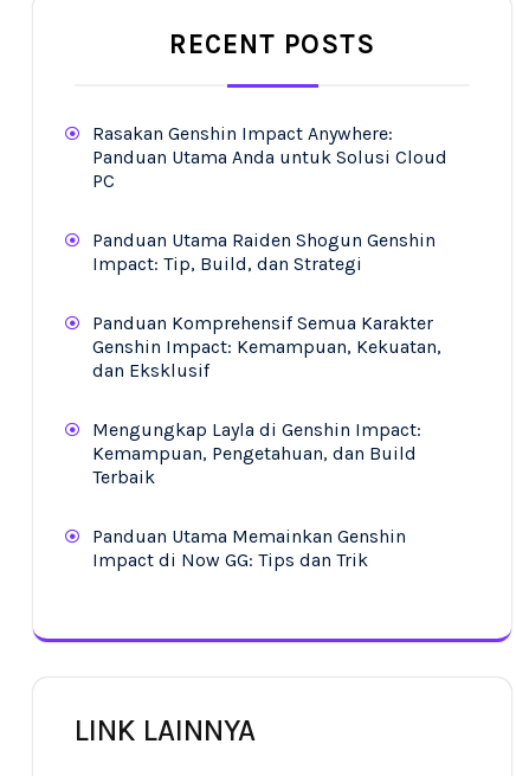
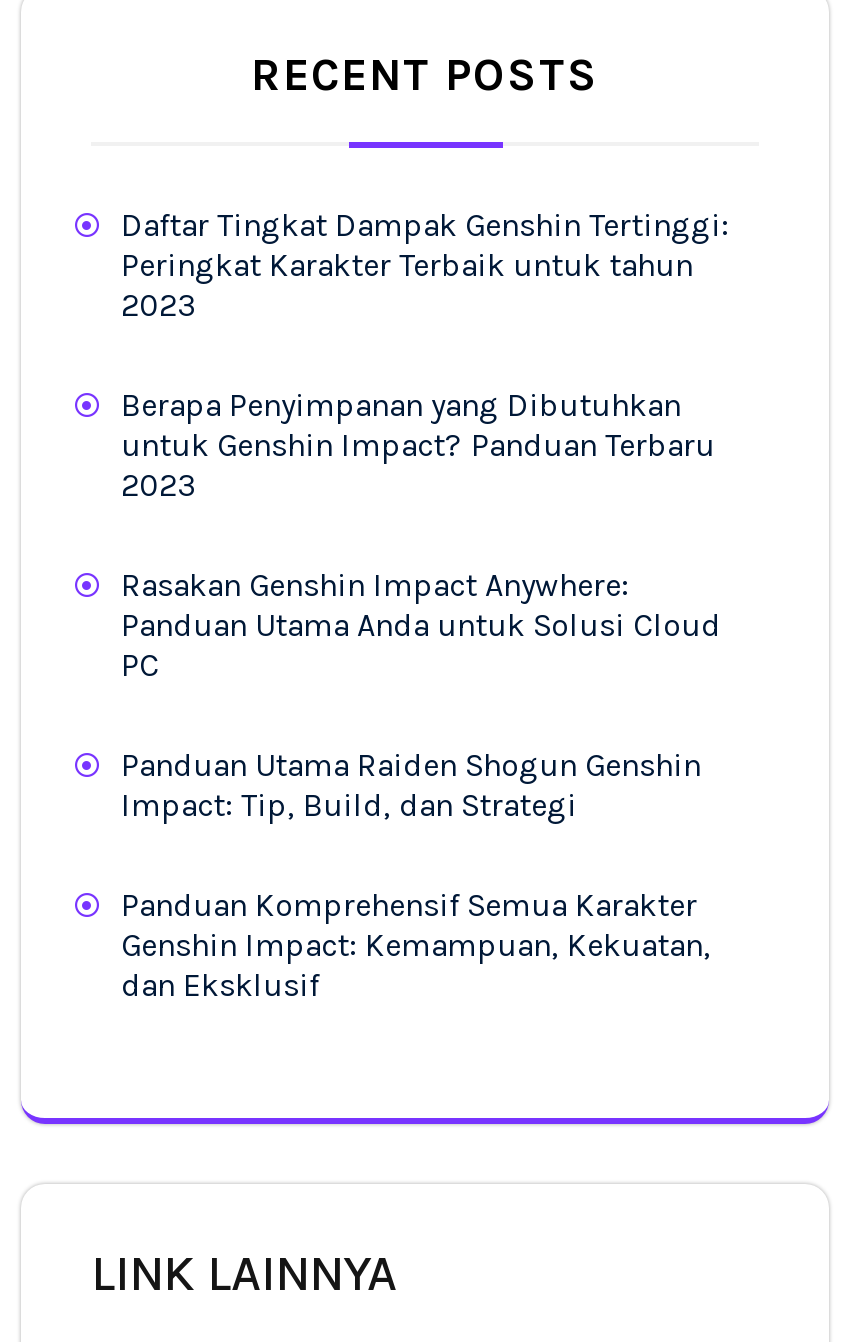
none -> [121,206,729,504] Daftar Tingkat Dampak Genshin Tertinggi: | Peringkat Karakter Terbaik untuk tahun | 2023 | Berapa Penyimpanan yang Dibutuhkan | untuk Genshin Impact? Panduan Terbaru | 2023
moved [92,122,447,382] -> [121,566,721,1004]: Rasakan Genshin Impact Anywhere: | Panduan Utama Anda untuk Solusi Cloud | PC | Panduan Utama Raiden Shogun Genshin | Impact: Tip, Build, dan Strategi | Panduan Komprehensif Semua Karakter | Genshin Impact: Kemampuan, Kekuatan, | dan Eksklusif
[92,418,421,571] Mengungkap Layla di Genshin Impact: | Kemampuan, Pengetahuan, dan Build | Terbaik | Panduan Utama Memainkan Genshin | Impact di Now GG: Tips dan Trik -> none

